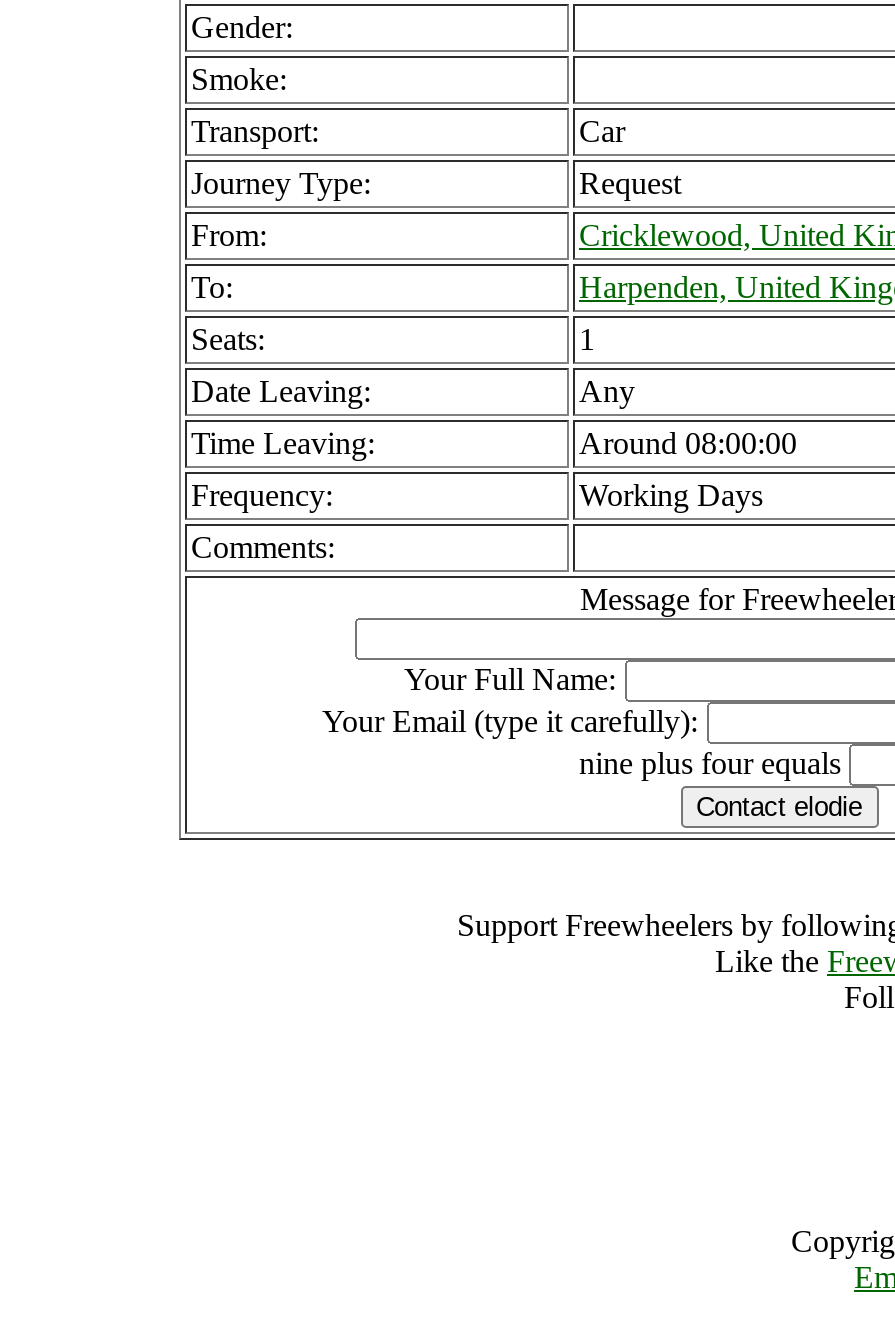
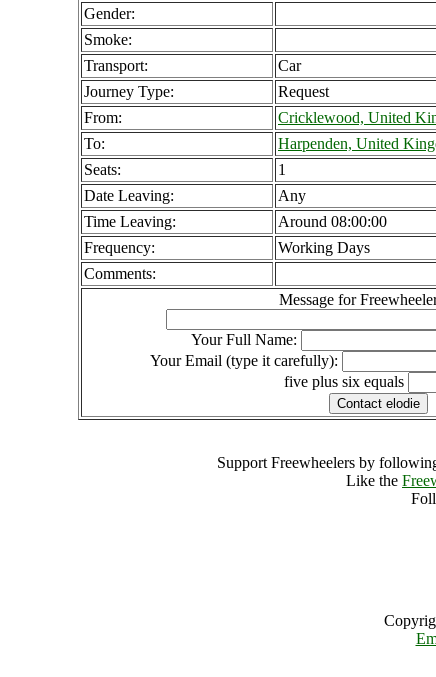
[579,746,849,780] nine plus four equals -> [283,373,407,390] five plus six equals

